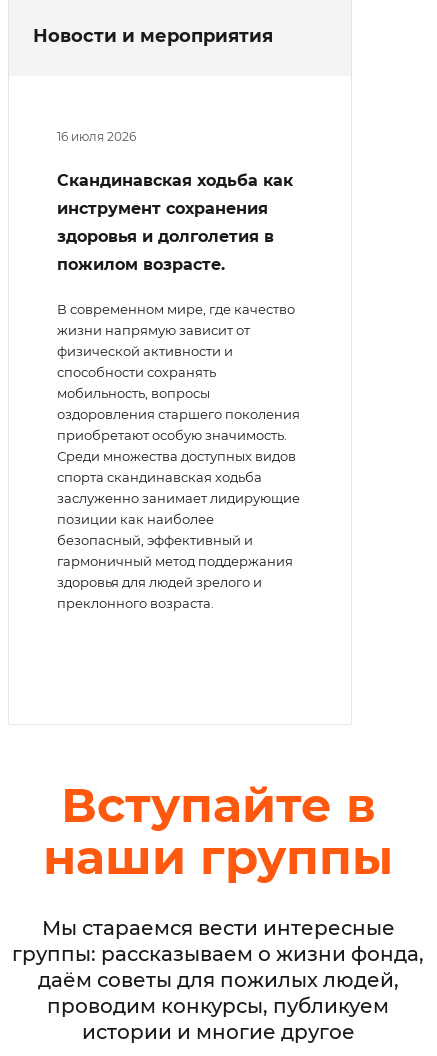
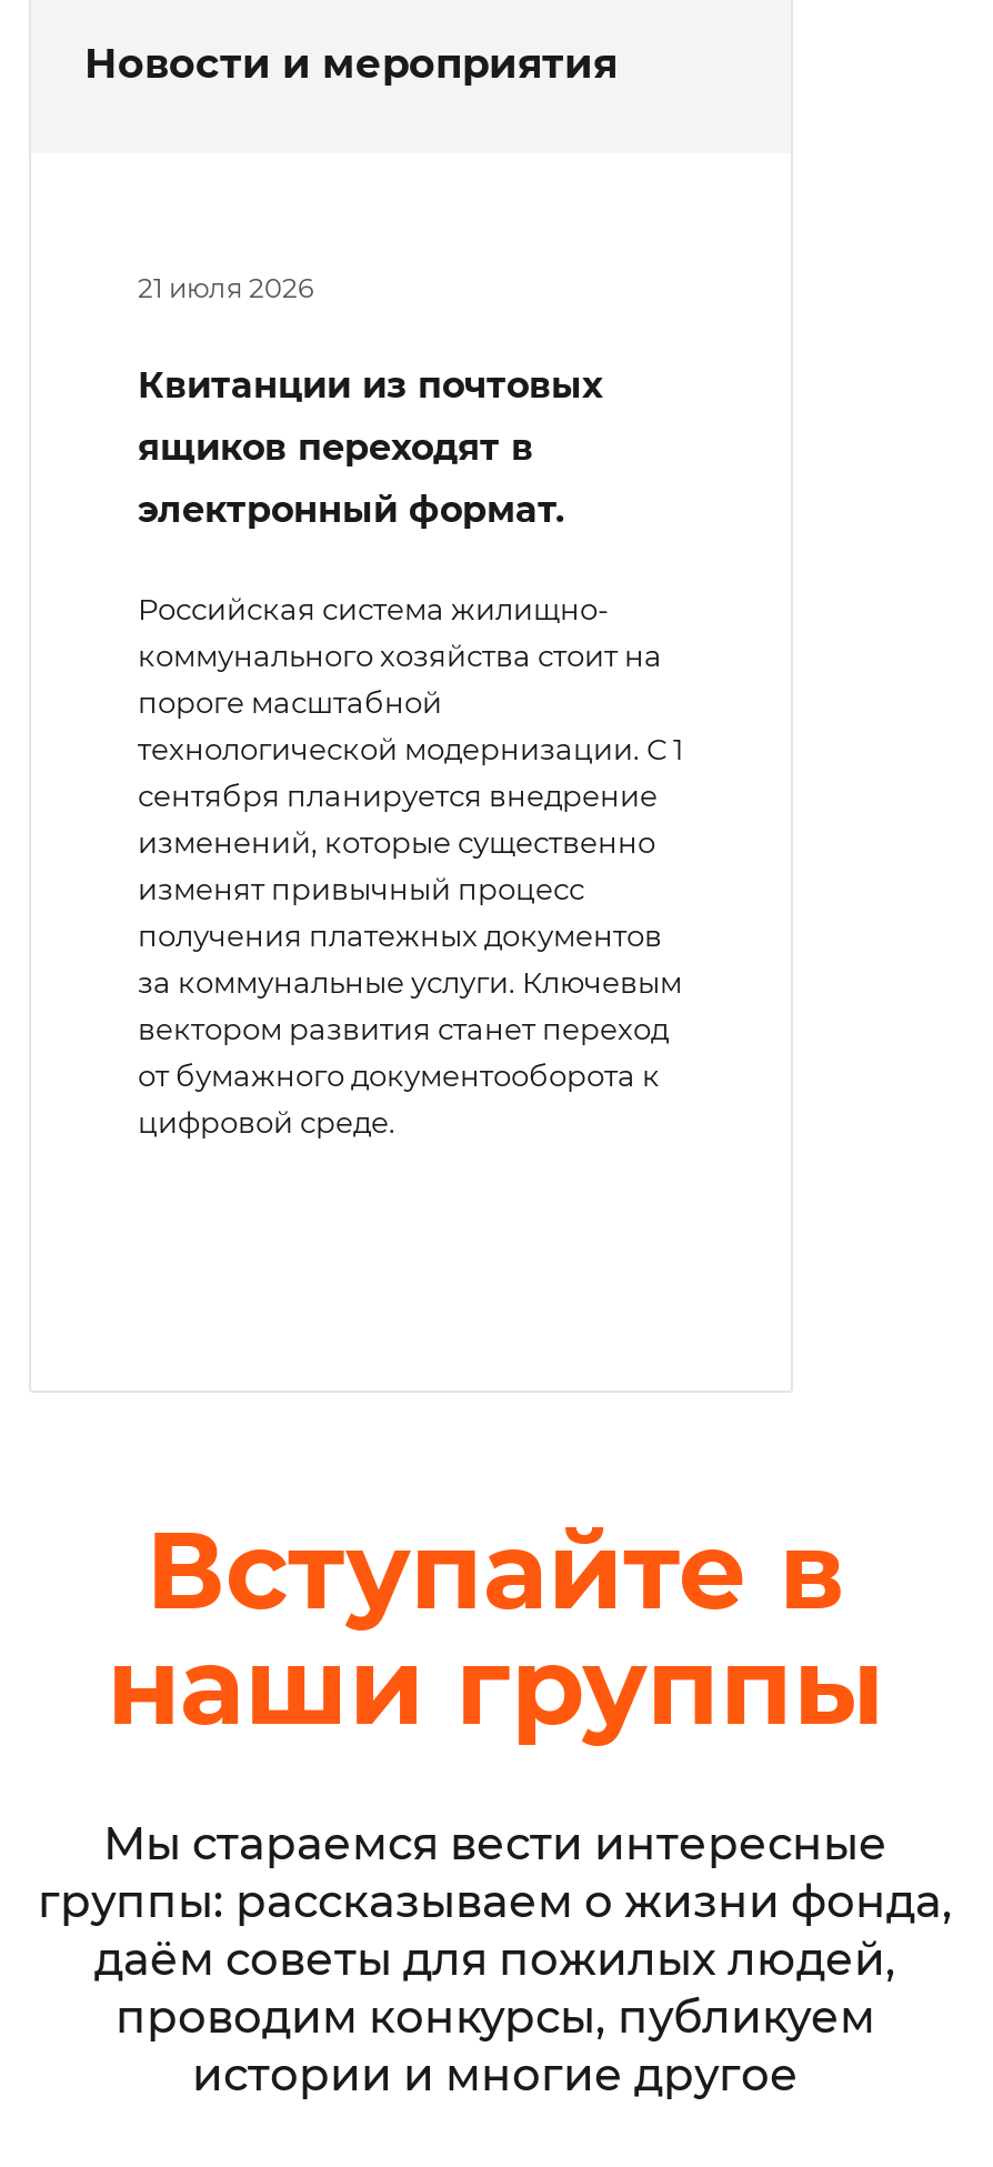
[57,129,300,611] 16 июля 2026 | Скандинавская ходьба как | инструмент сохранения | здоровья и долголетия в | пожилом возрасте. | В современном мире, где качество | жизни напрямую зависит от | физической активности и | способности сохранять | мобильность, вопросы | оздоровления старшего поколения | приобретают особую значимость. | Среди множества доступных видов | спорта скандинавская ходьба | заслуженно занимает лидирующие | позиции как наиболее | безопасный, эффективный и | гармоничный метод поддержания | здоровья для людей зрелого и | преклонного возраста. -> [138,272,684,1140] 21 июля 2026 | Квитанции из почтовых | ящиков переходят в | электронный формат. | Российская система жилищно- | коммунального хозяйства стоит на | пороге масштабной | технологической модернизации. С 1 | сентября планируется внедрение | изменений, которые существенно | изменят привычный процесс | получения платежных документов | за коммунальные услуги. Ключевым | вектором развития станет переход | от бумажного документооборота к | цифровой среде.

